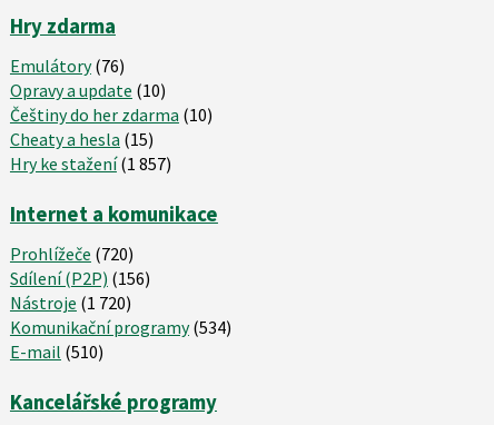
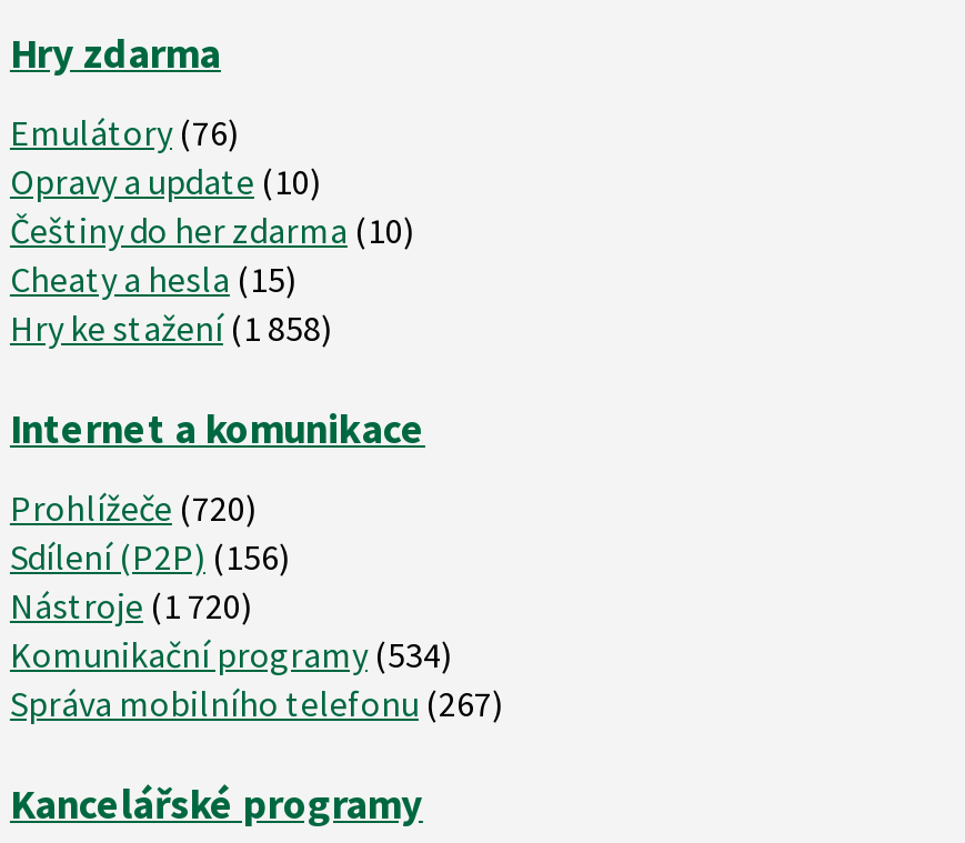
[10,152,171,175] Hry ke stažení (1 857) -> [10,305,332,350] Hry ke stažení (1 858)
[10,340,103,363] E-mail (510) -> [10,681,503,725] Správa mobilního telefonu (267)

